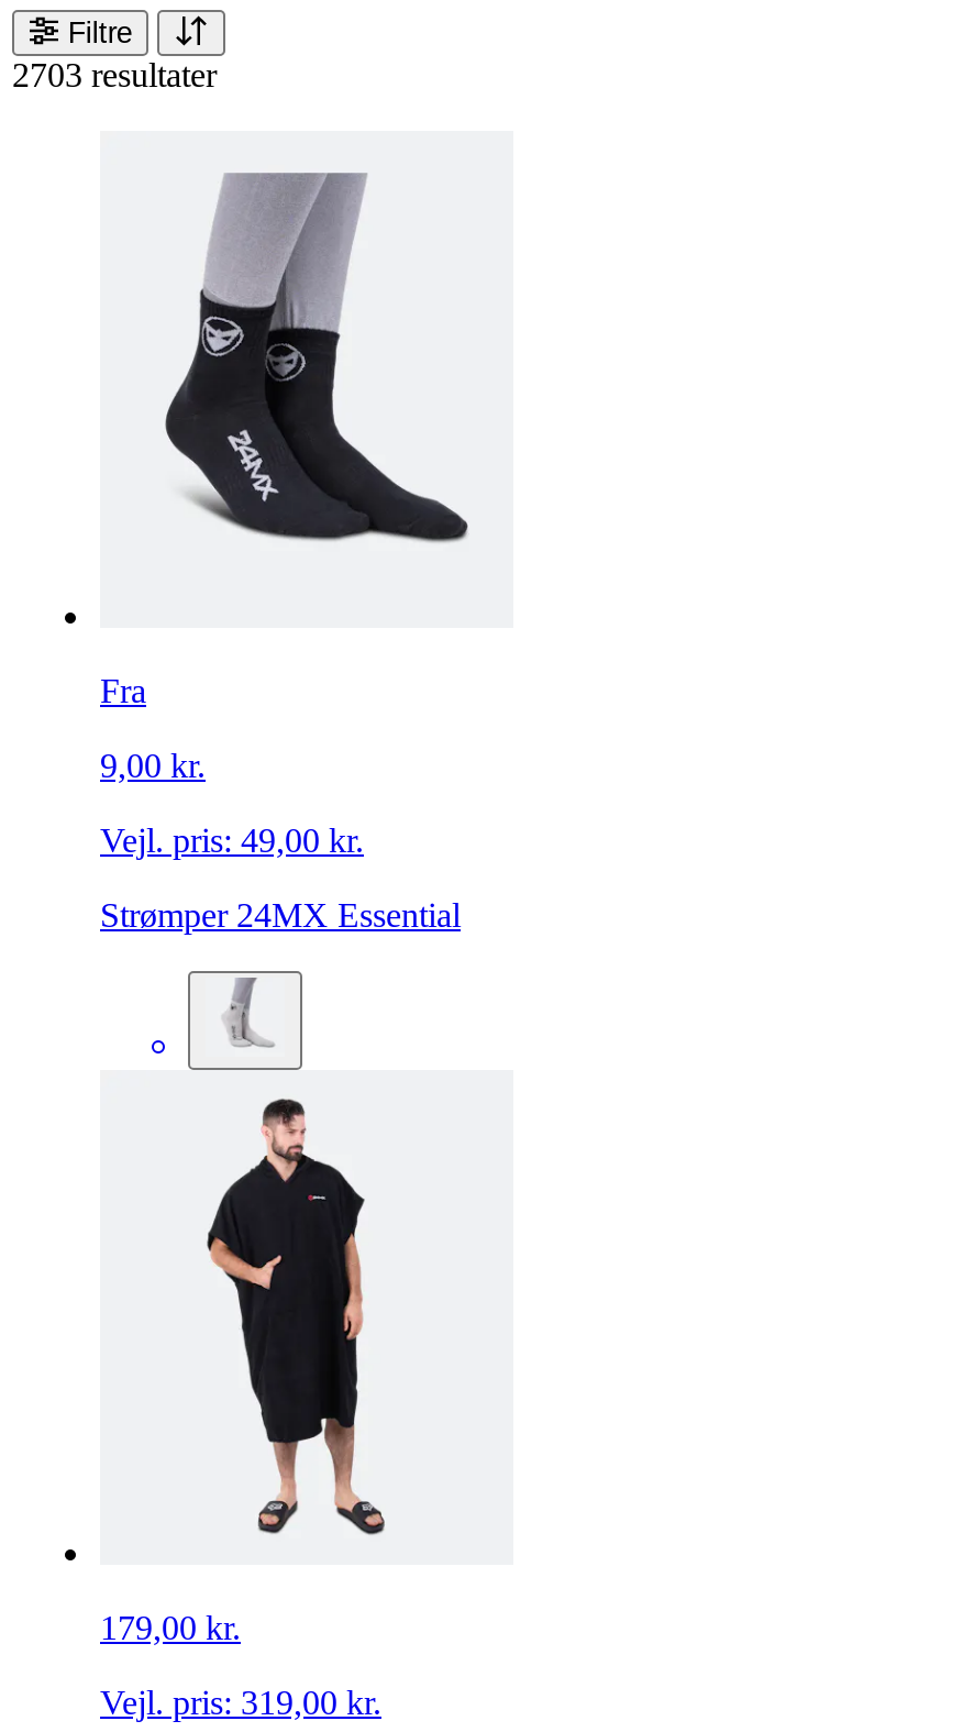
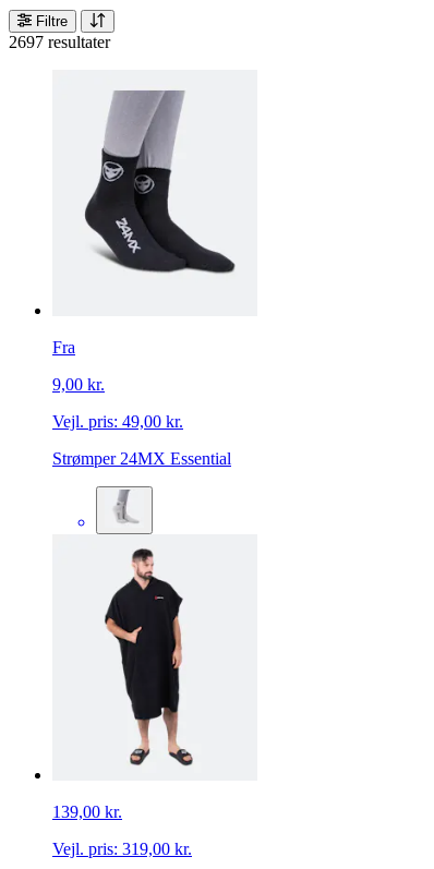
[12,56,217,93] 2703 resultater -> [9,32,110,51] 2697 resultater
[100,1610,241,1647] 179,00 kr. -> [52,803,122,821] 139,00 kr.

